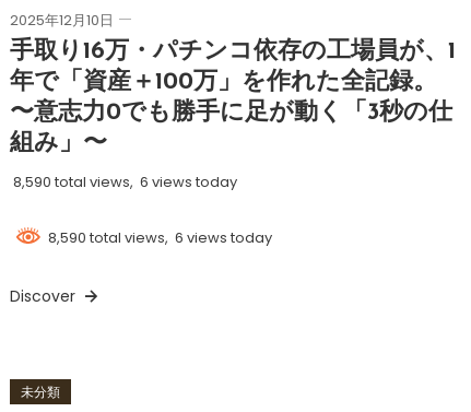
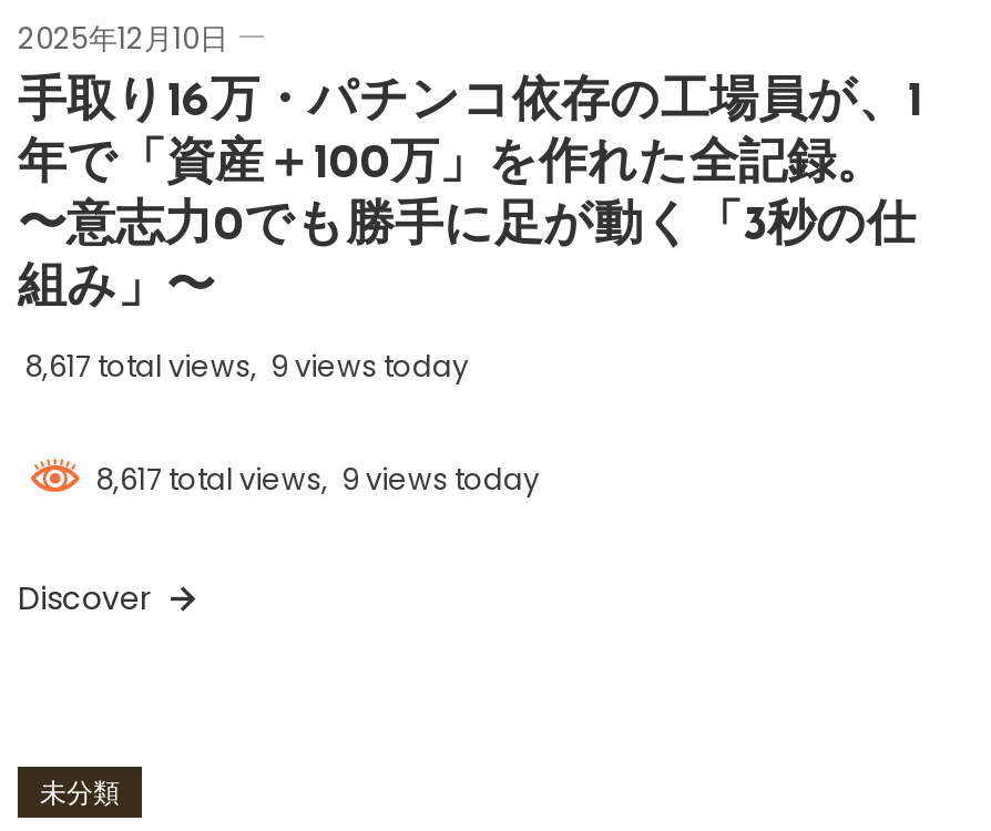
[10,172,237,193] 8,590 total views, 6 views today -> [18,346,468,388] 8,617 total views, 9 views today
[42,228,272,248] 8,590 total views, 6 views today -> [82,459,539,501] 8,617 total views, 9 views today

